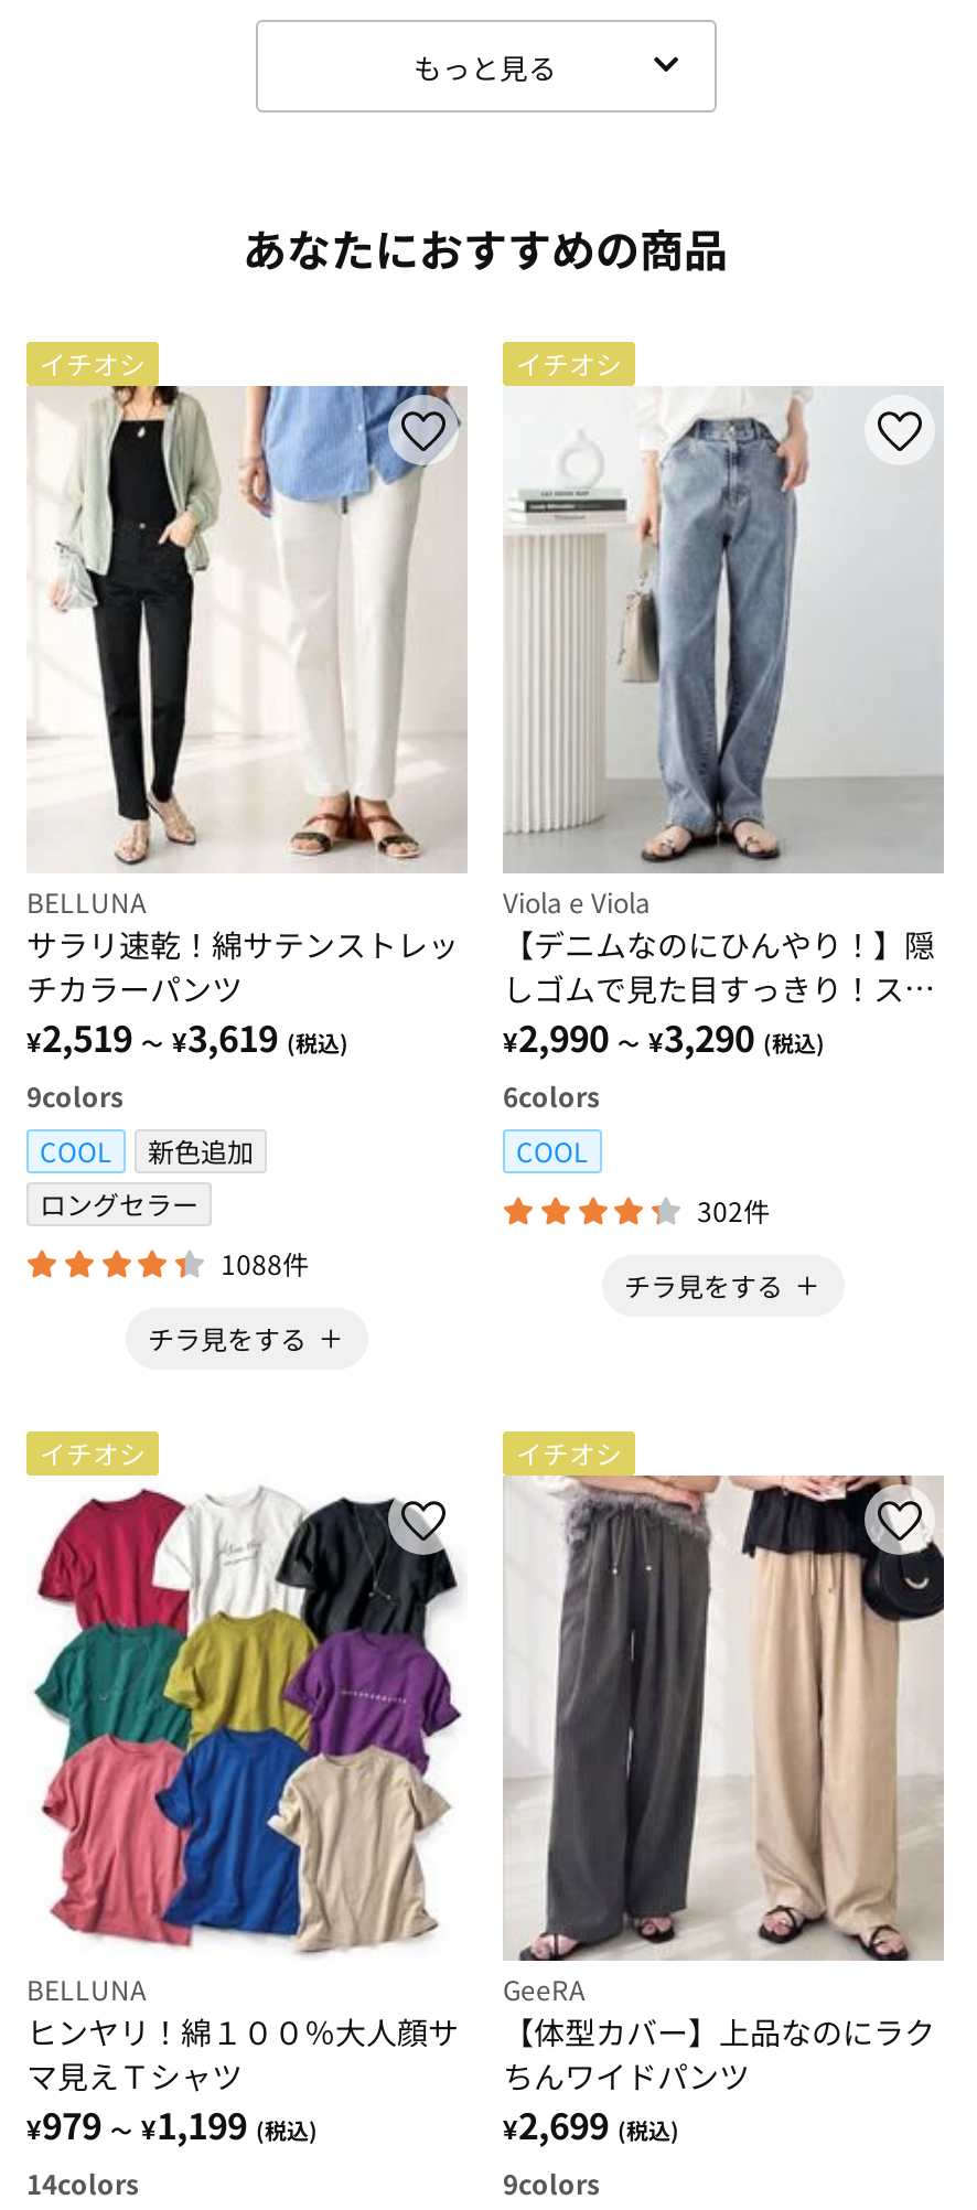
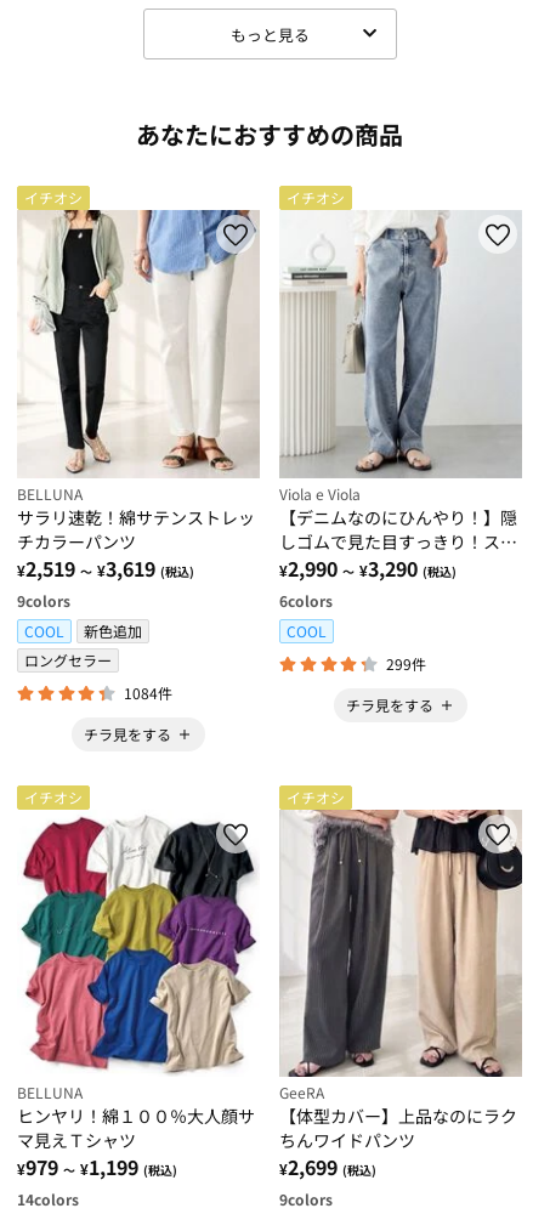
[697,1192,770,1229] 302件 -> [386,653,426,674] 299件
[221,1245,309,1282] 1088件 -> [124,683,173,703] 1084件

